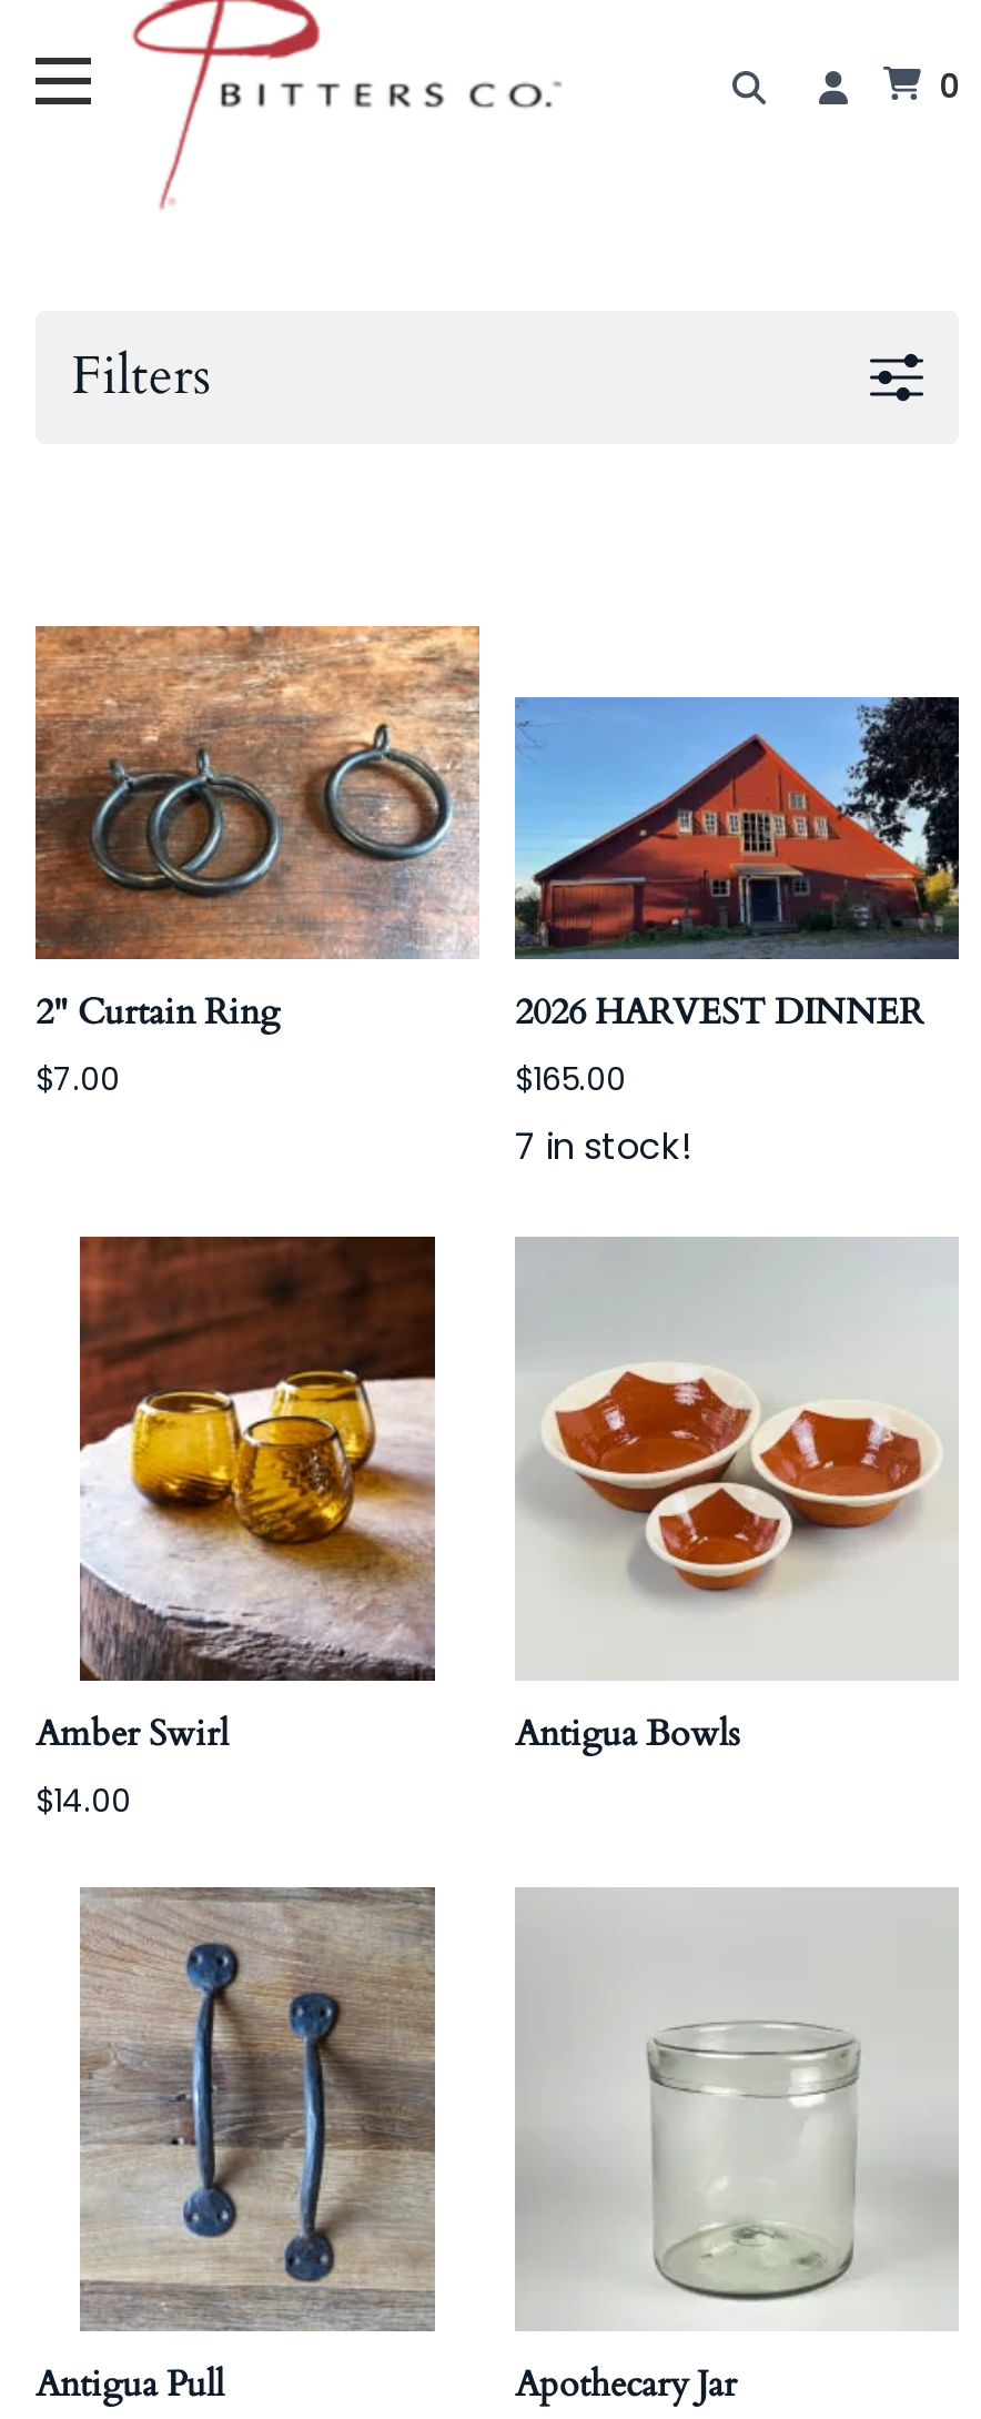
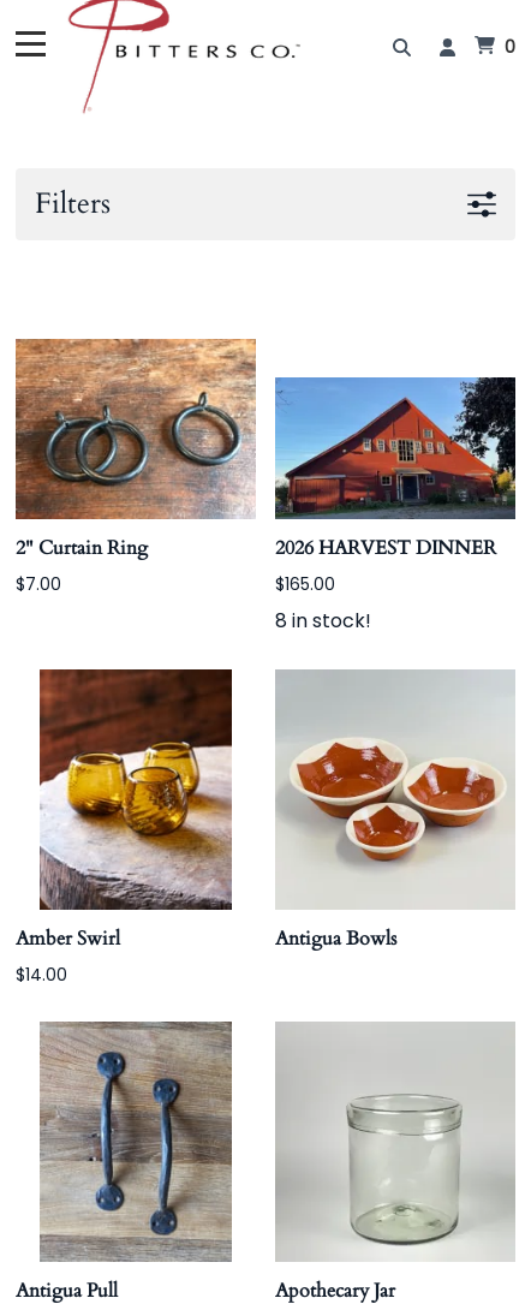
[515,1122,692,1173] 7 in stock! -> [275,607,371,635] 8 in stock!

